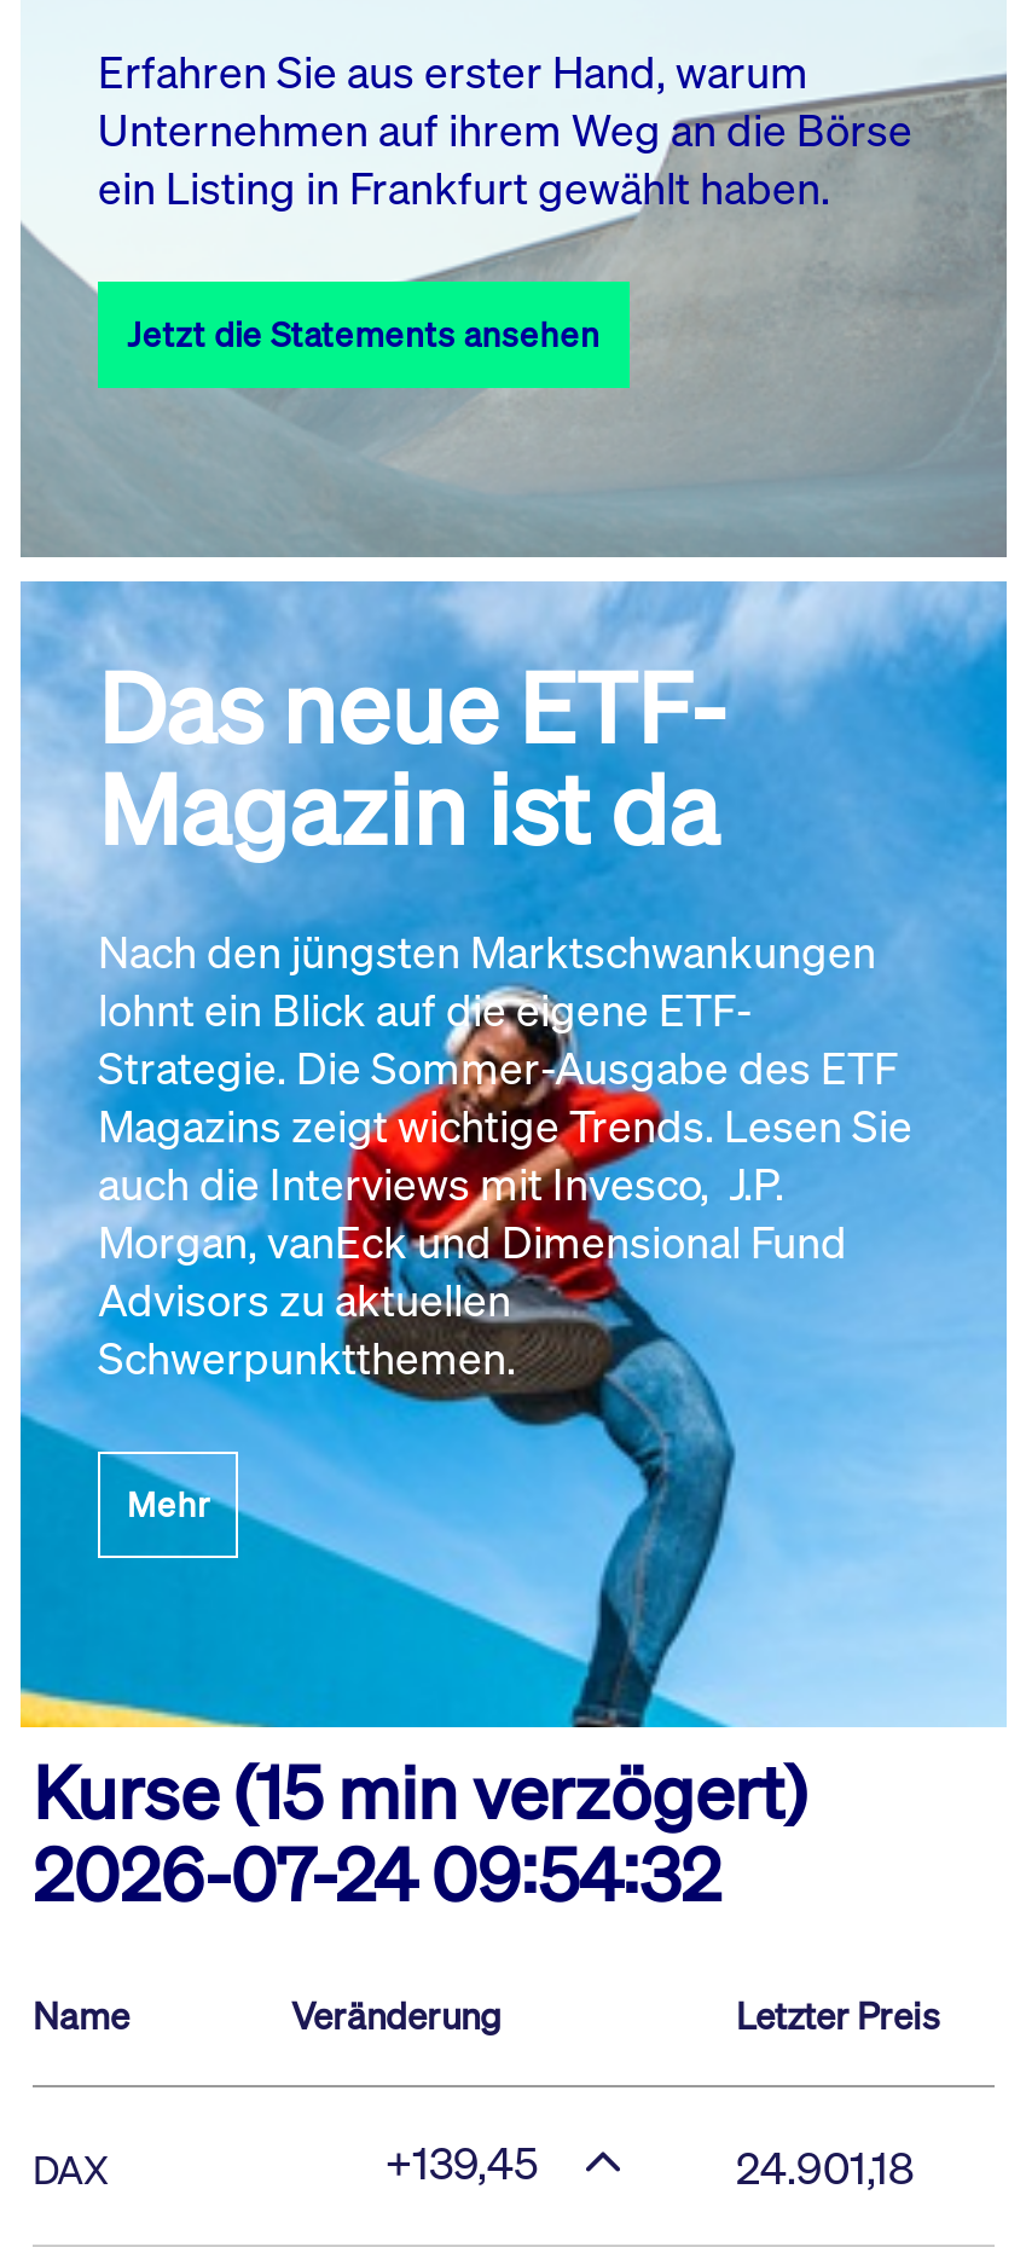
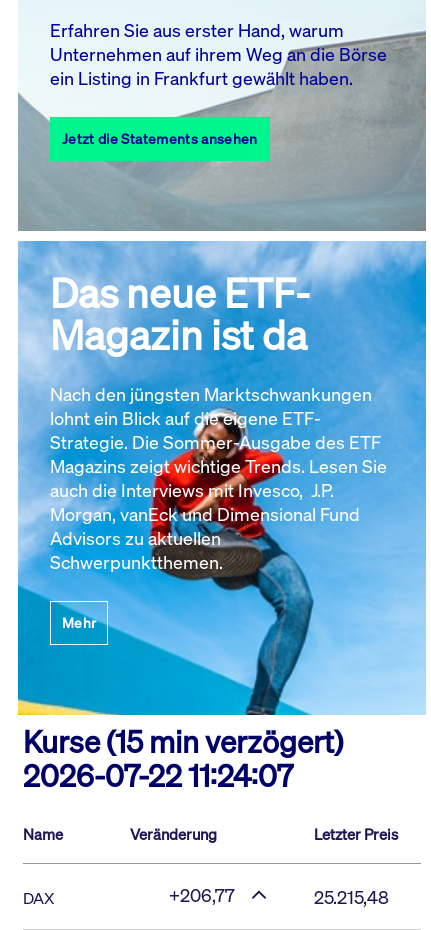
[33,1826,721,1923] 2026-07-24 09:54:32 -> [23,756,293,796] 2026-07-22 11:24:07
[386,2133,538,2191] +139,45 -> [169,883,235,907] +206,77
[736,2138,915,2196] 24.901,18 -> [314,885,389,909] 25.215,48

